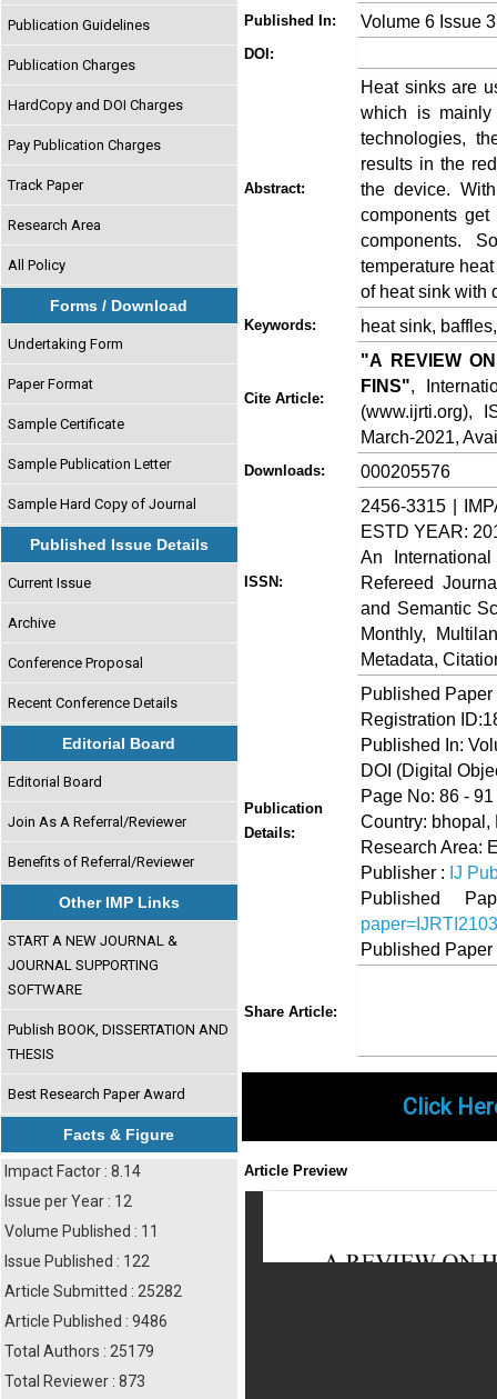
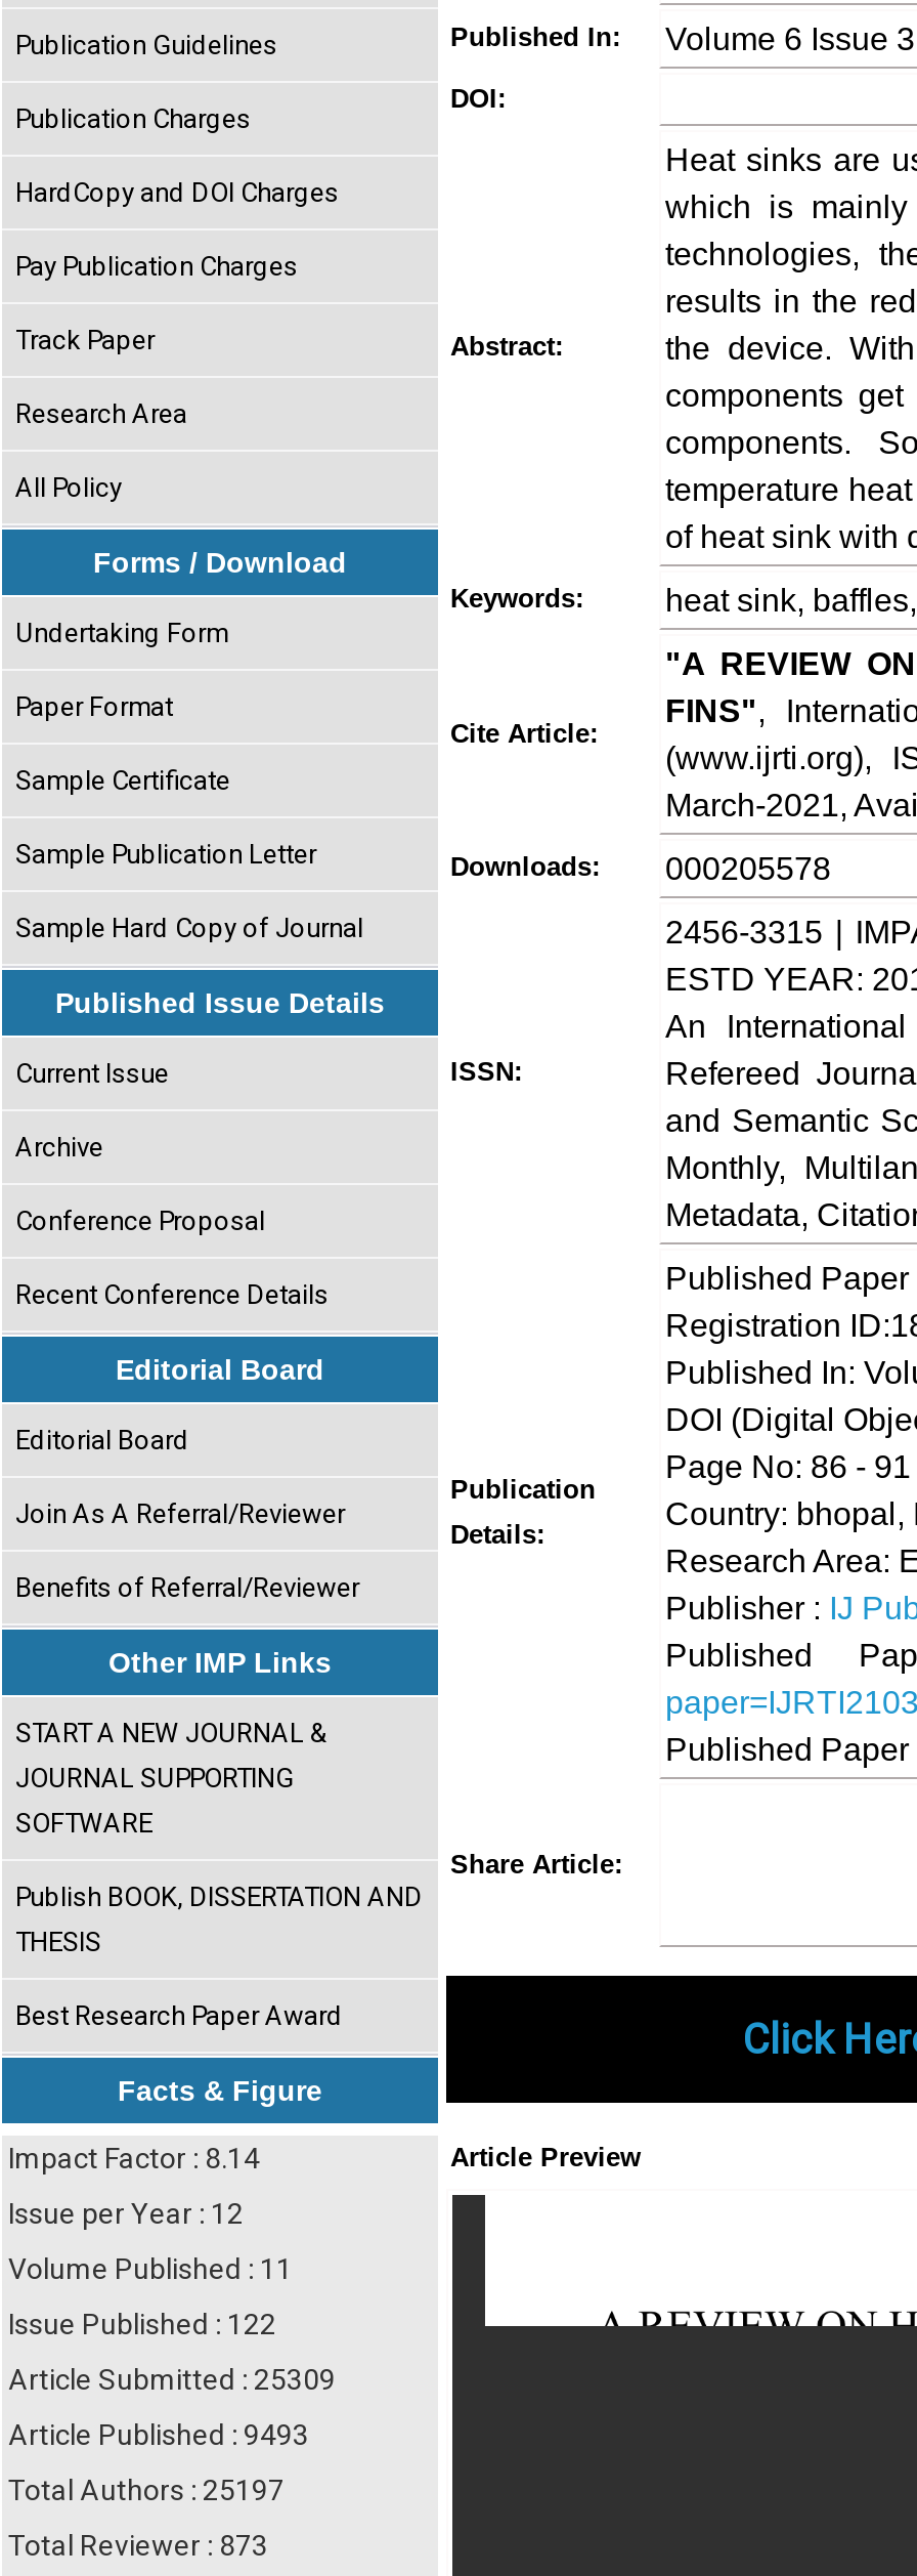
[361,461,450,481] 000205576 -> [665,849,831,886] 000205578
[4,1282,182,1300] Article Submitted : 25282 -> [8,2363,336,2396] Article Submitted : 25309
[4,1312,168,1330] Article Published : 9486 -> [8,2418,309,2451] Article Published : 9493
[4,1342,154,1360] Total Authors : 25179 -> [8,2474,285,2506] Total Authors : 25197

